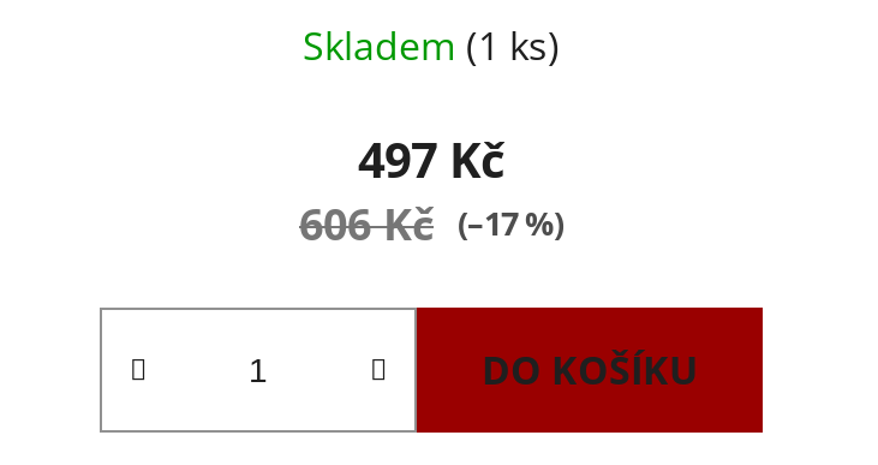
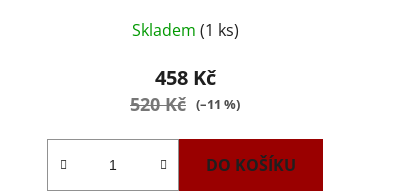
[358,126,504,191] 497 Kč -> [154,63,215,90] 458 Kč
[299,193,563,251] 606 Kč (–17 %) -> [130,91,240,115] 520 Kč (–11 %)

